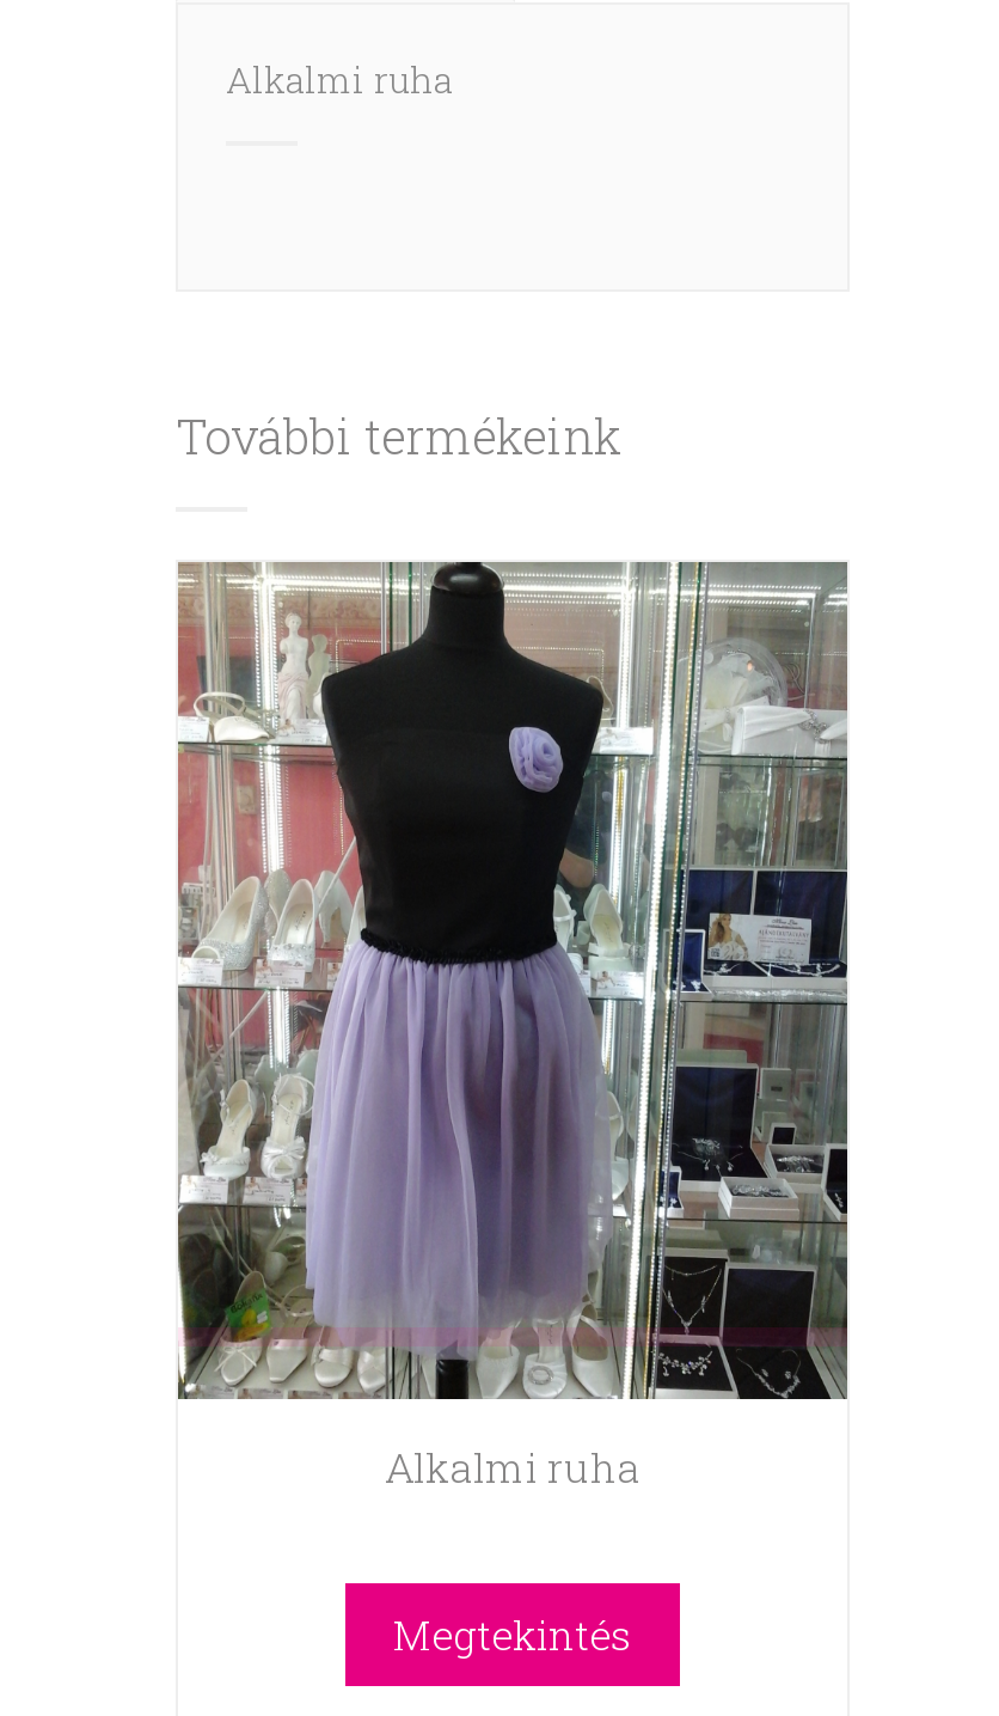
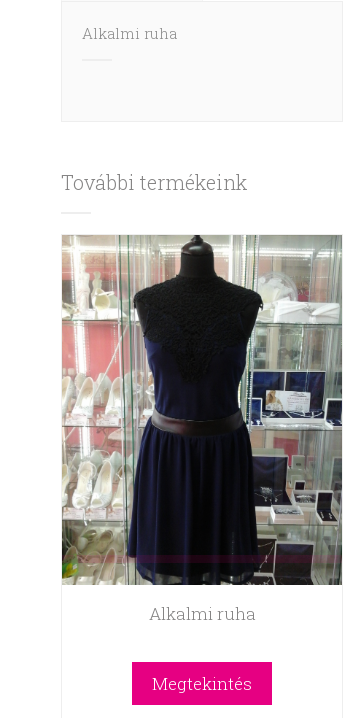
[176,562,850,1399] [image] -> [61,235,343,585] [image]

